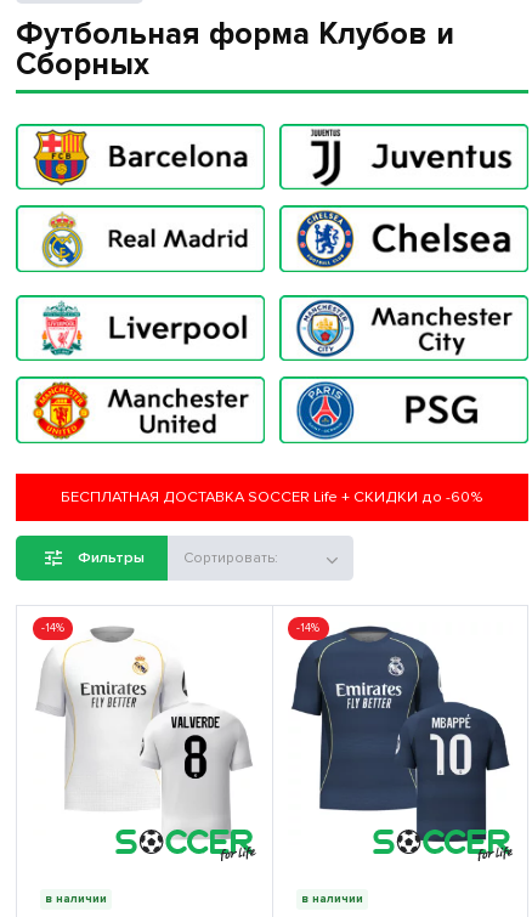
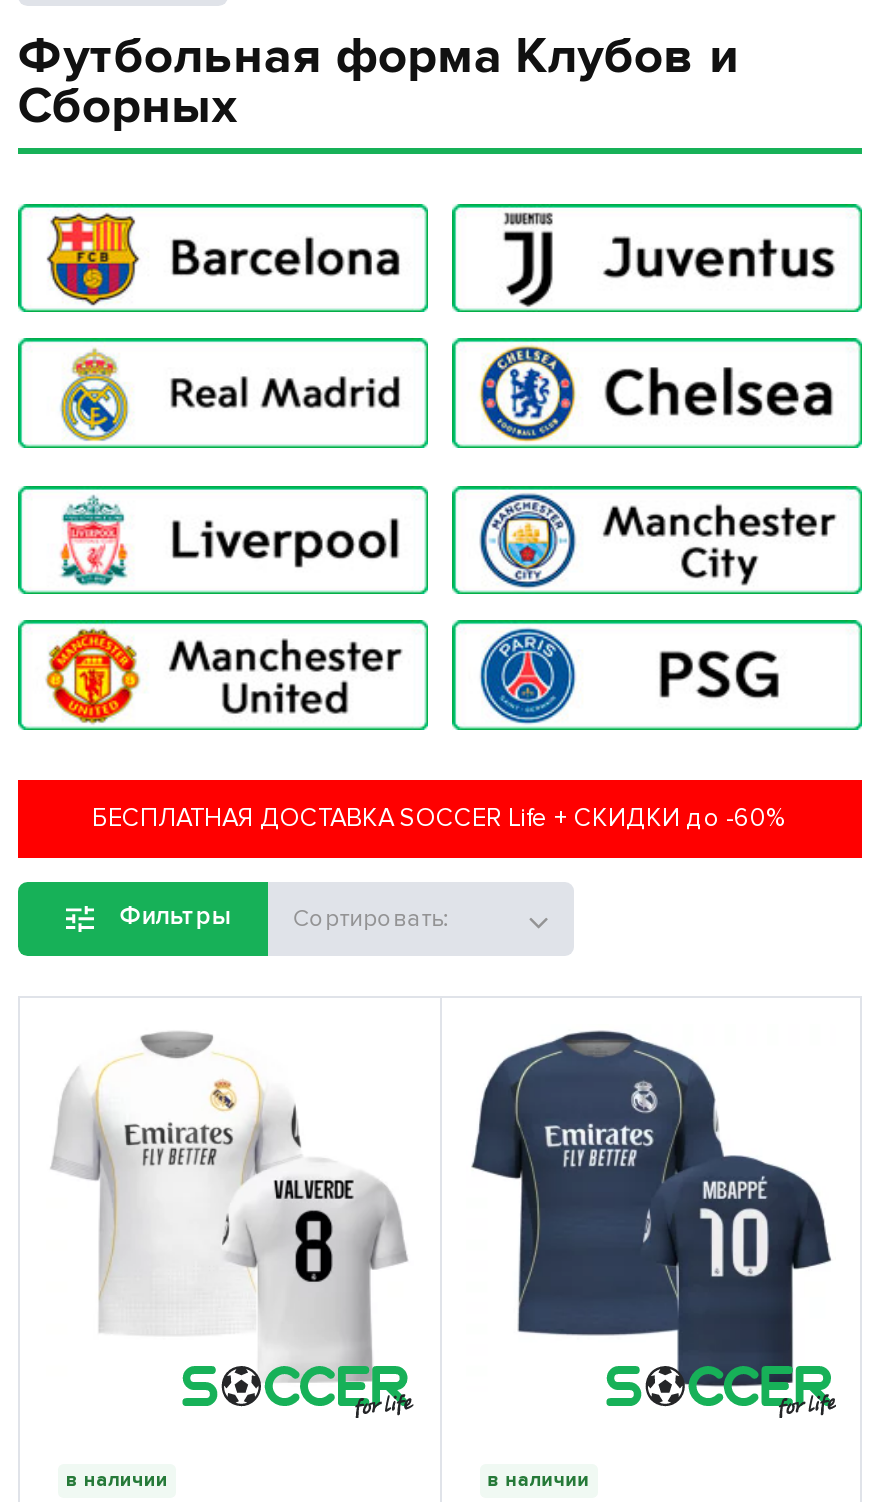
[41,621,64,636] -14% -> none
[297,621,320,636] -14% -> none

